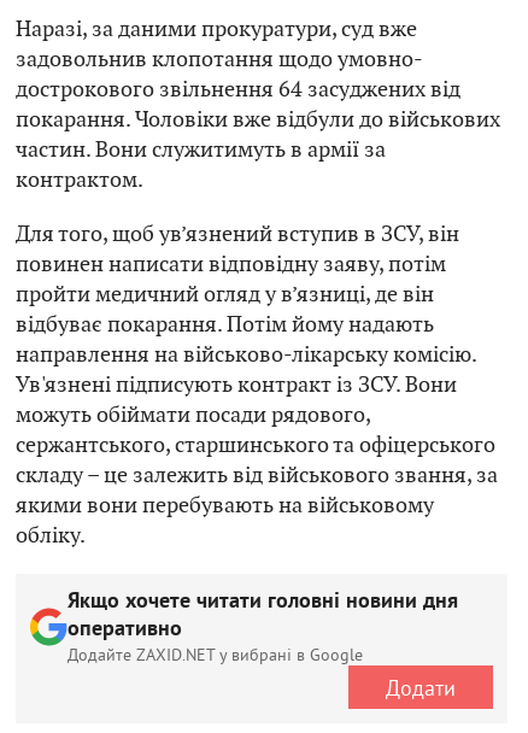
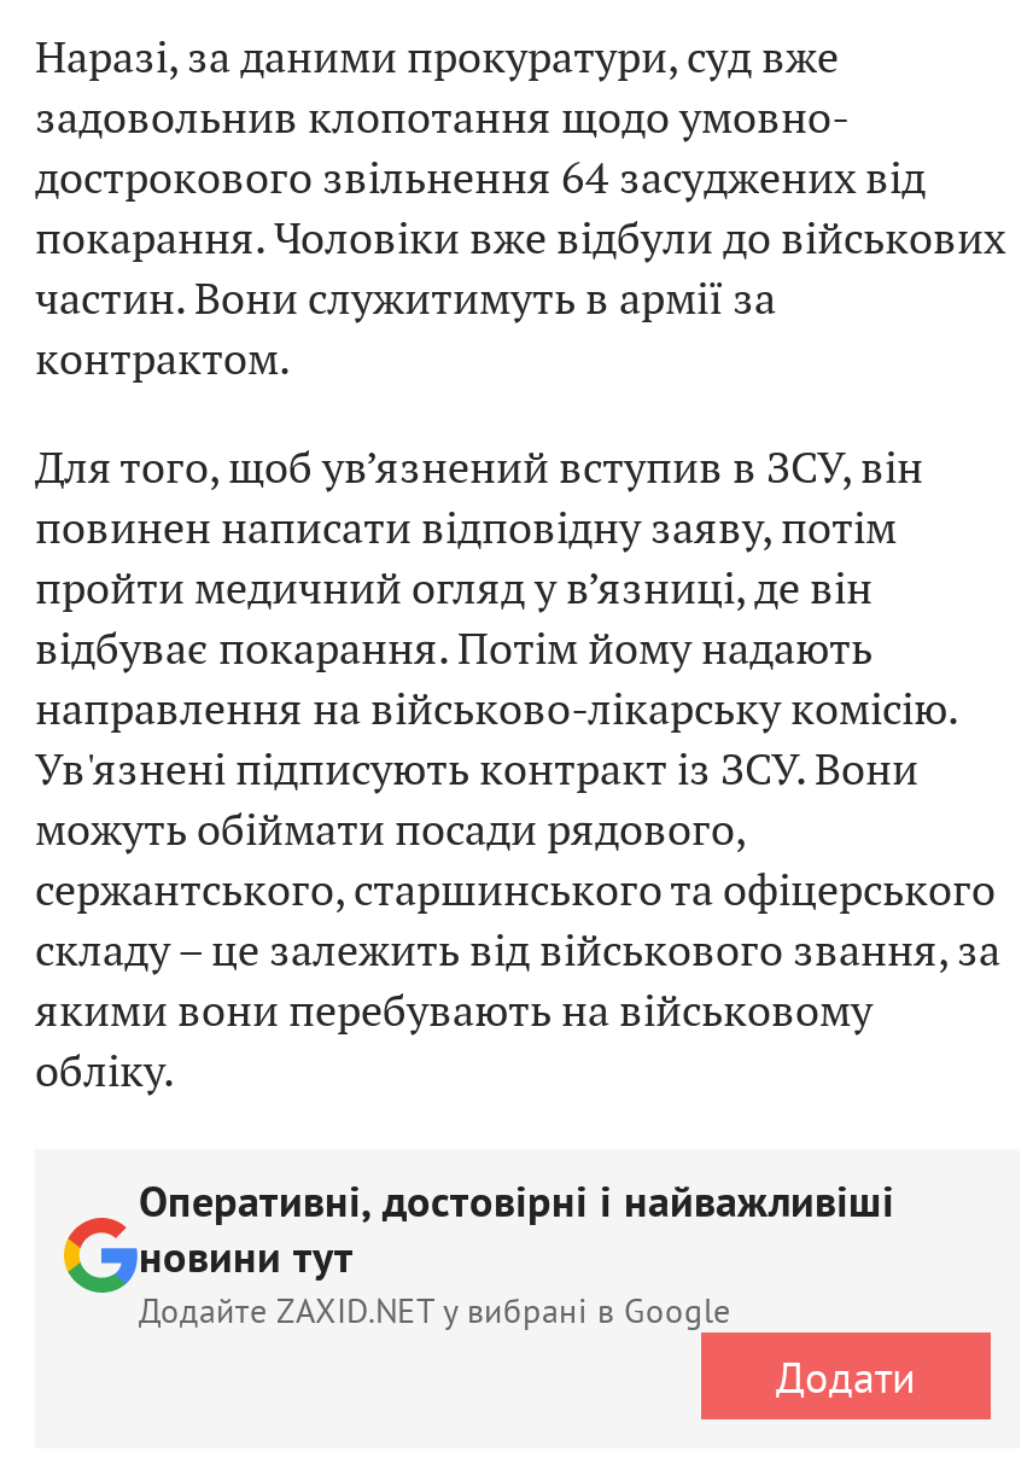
[68,589,458,644] Якщо хочете читати головні новини дня | оперативно -> [139,1178,894,1290] Оперативні, достовірні і найважливіші | новини тут

